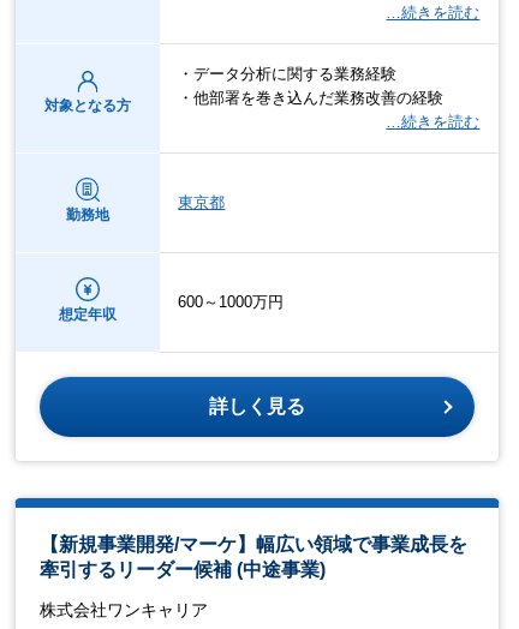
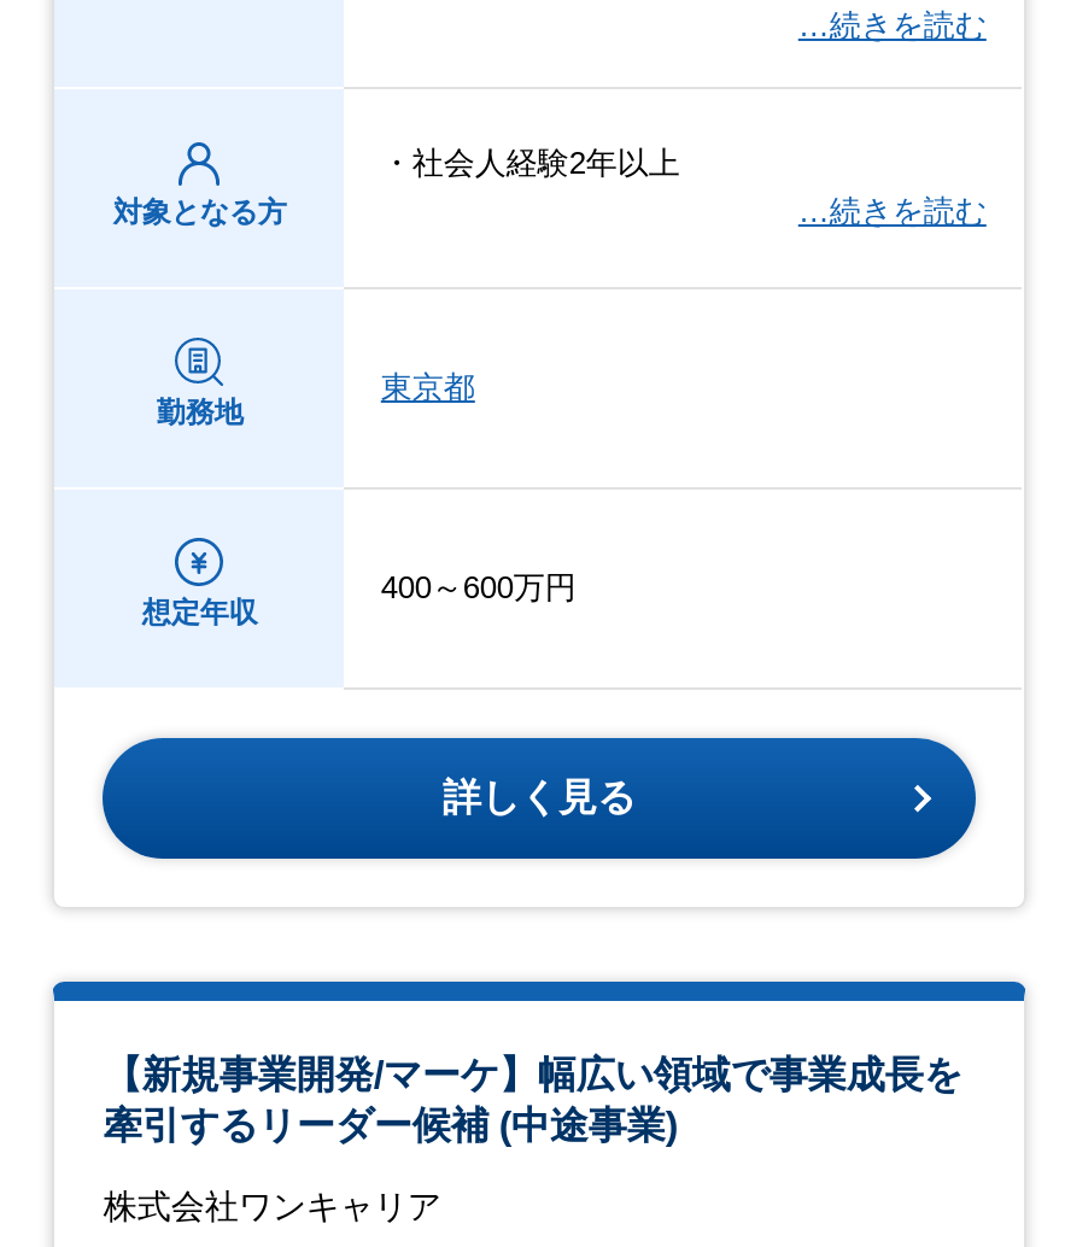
[178,65,444,107] ・データ分析に関する業務経験 | ・他部署を巻き込んだ業務改善の経験 -> [381,145,680,181] ・社会人経験2年以上
[178,293,284,311] 600～1000万円 -> [381,569,576,606] 400～600万円

